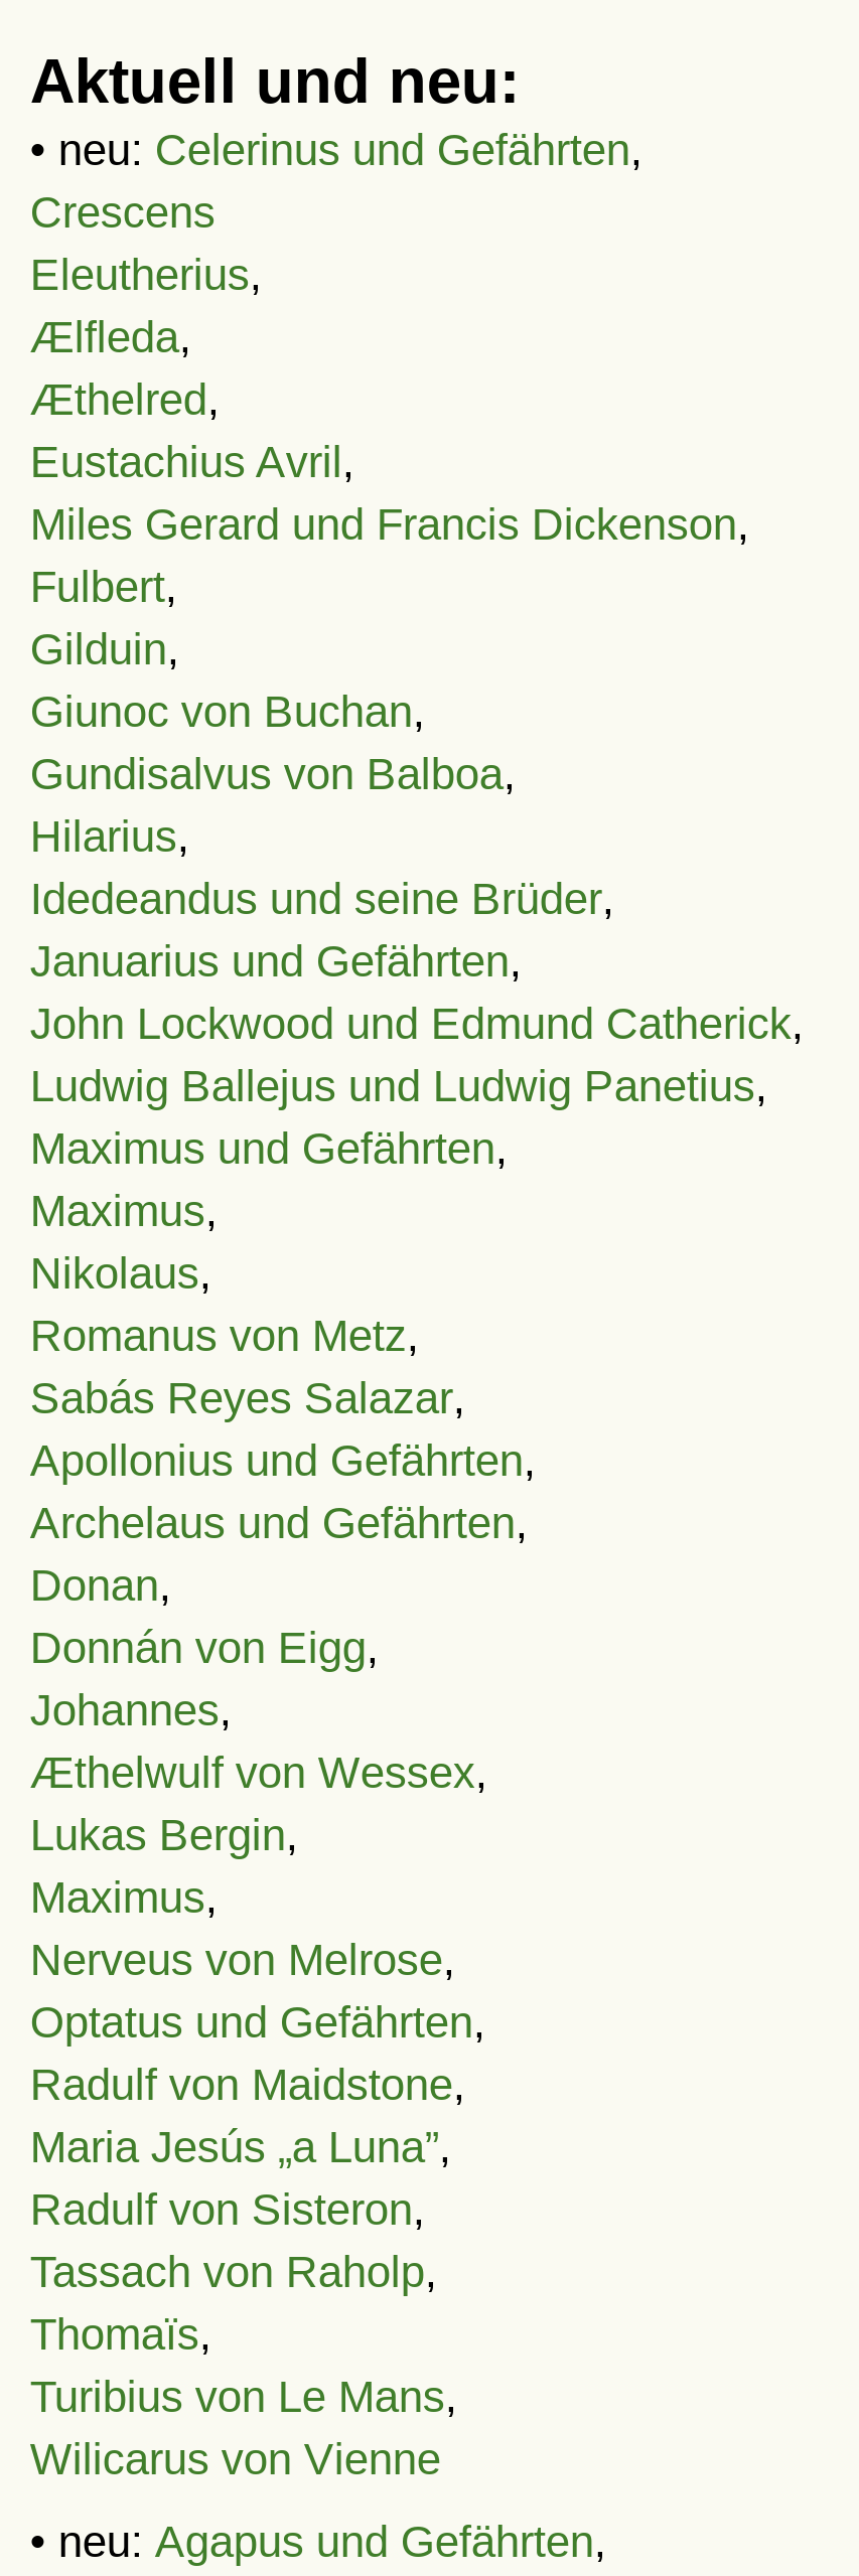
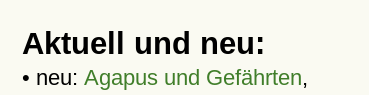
[30,125,803,2484] • neu: Celerinus und Gefährten, | Crescens | Eleutherius, | Ælfleda, | Æthelred, | Eustachius Avril, | Miles Gerard und Francis Dickenson, | Fulbert, | Gilduin, | Giunoc von Buchan, | Gundisalvus von Balboa, | Hilarius, | Idedeandus und seine Brüder, | Januarius und Gefährten, | John Lockwood und Edmund Catherick, | Ludwig Ballejus und Ludwig Panetius, | Maximus und Gefährten, | Maximus, | Nikolaus, | Romanus von Metz, | Sabás Reyes Salazar, | Apollonius und Gefährten, | Archelaus und Gefährten, | Donan, | Donnán von Eigg, | Johannes, | Æthelwulf von Wessex, | Lukas Bergin, | Maximus, | Nerveus von Melrose, | Optatus und Gefährten, | Radulf von Maidstone, | Maria Jesús „a Luna”, | Radulf von Sisteron, | Tassach von Raholp, | Thomaïs, | Turibius von Le Mans, | Wilicarus von Vienne -> none

